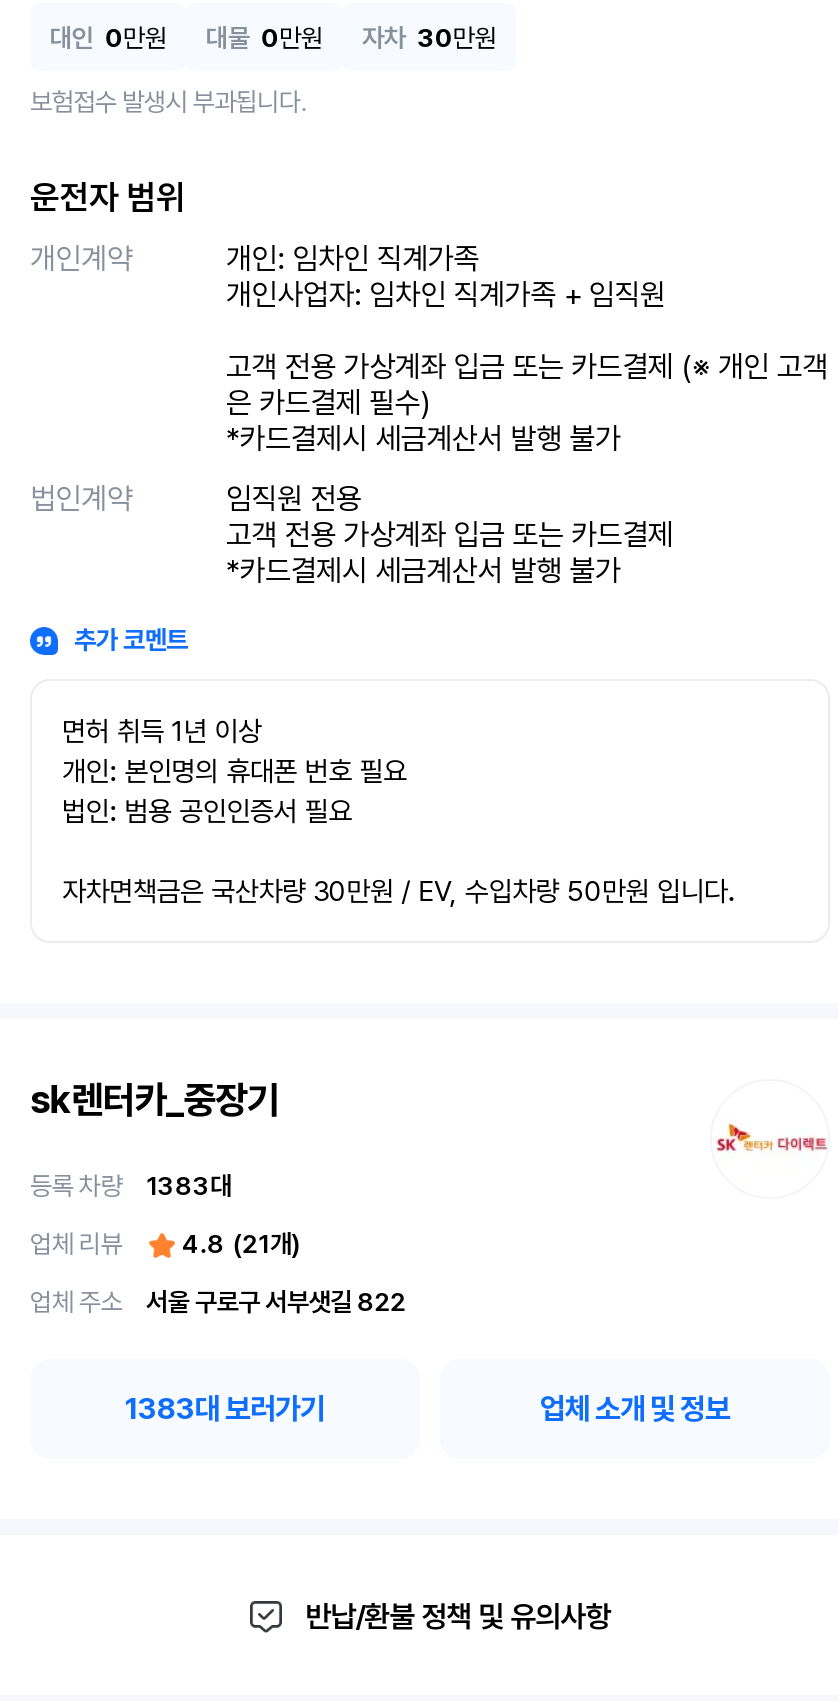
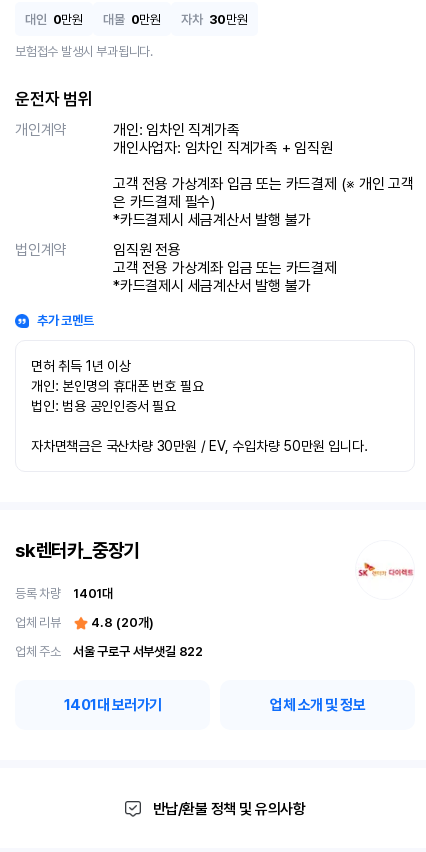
[30,1171,232,1201] 등록 차량 1383대 -> [15,586,113,601] 등록 차량 1401대
[30,1229,301,1259] 업체 리뷰 4.8 (21개) -> [15,615,153,630] 업체 리뷰 4.8 (20개)
[125,1391,325,1427] 1383대 보러가기 -> [63,696,161,714] 1401대 보러가기

